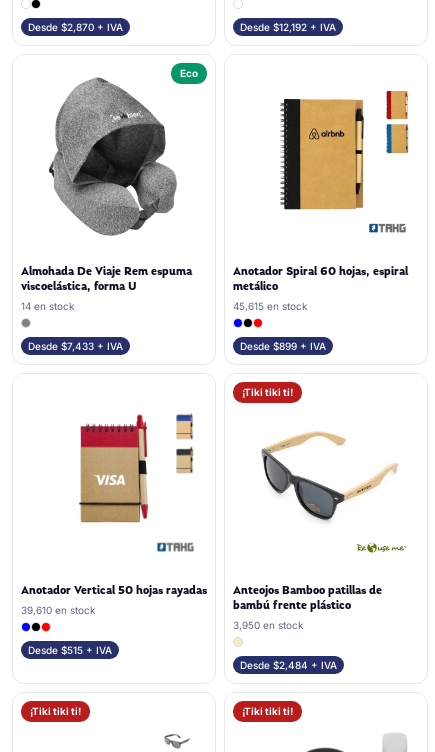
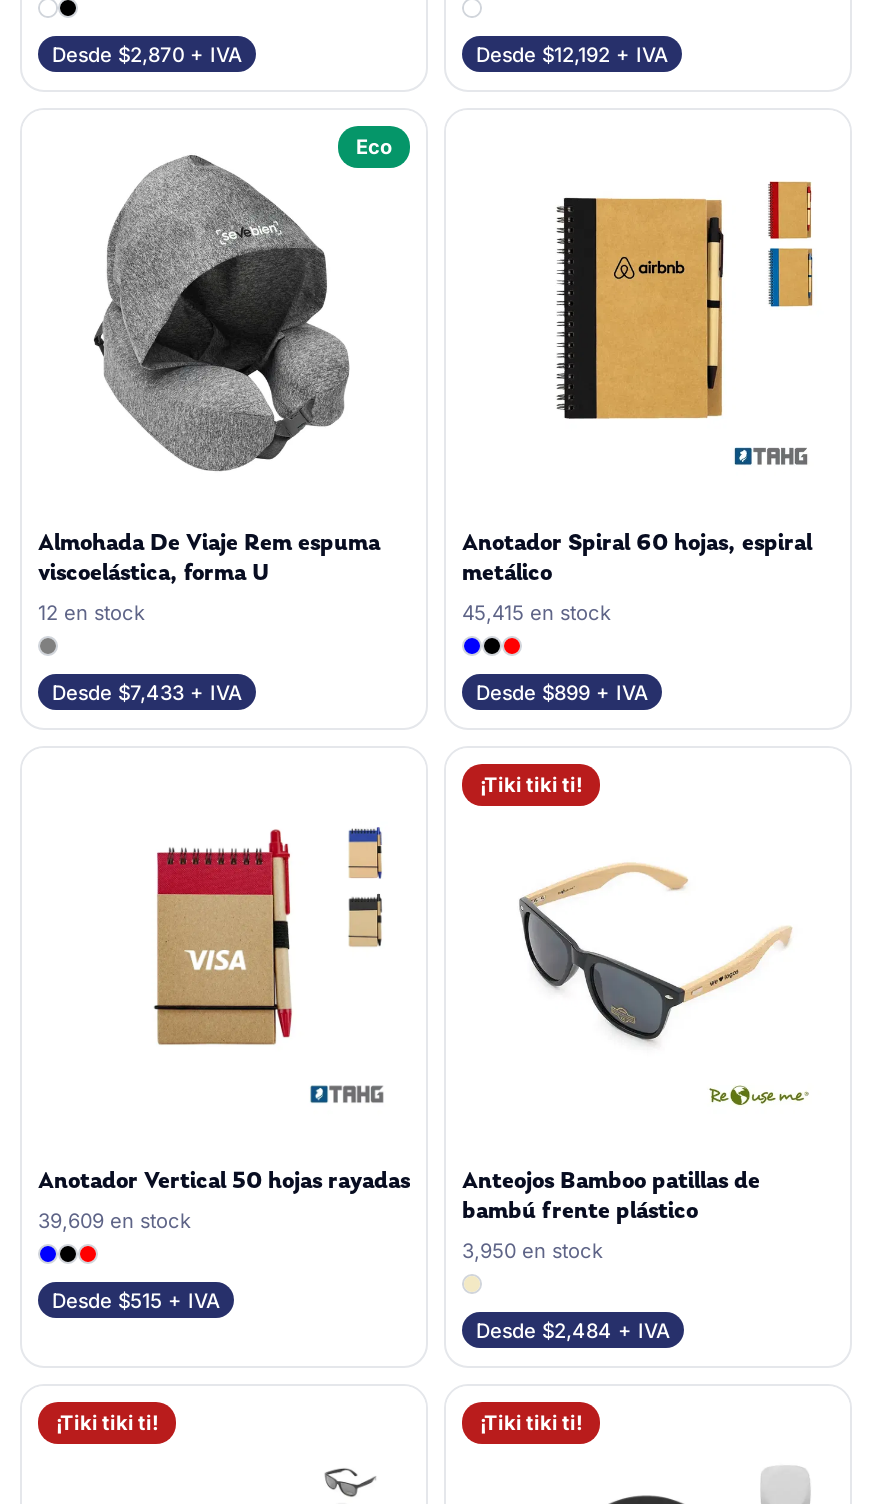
[21,300,74,312] 14 en stock -> [38,600,144,624] 12 en stock
[233,300,307,312] 45,615 en stock -> [462,600,610,624] 45,415 en stock
[21,604,95,616] 39,610 en stock -> [38,1208,190,1232] 39,609 en stock

